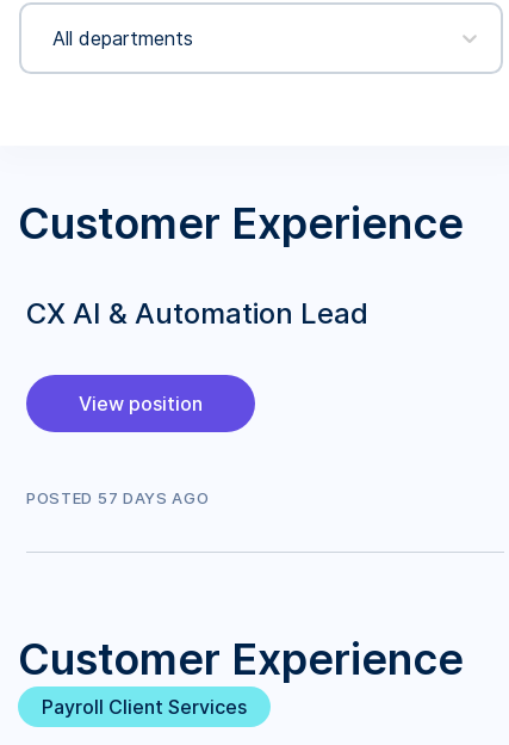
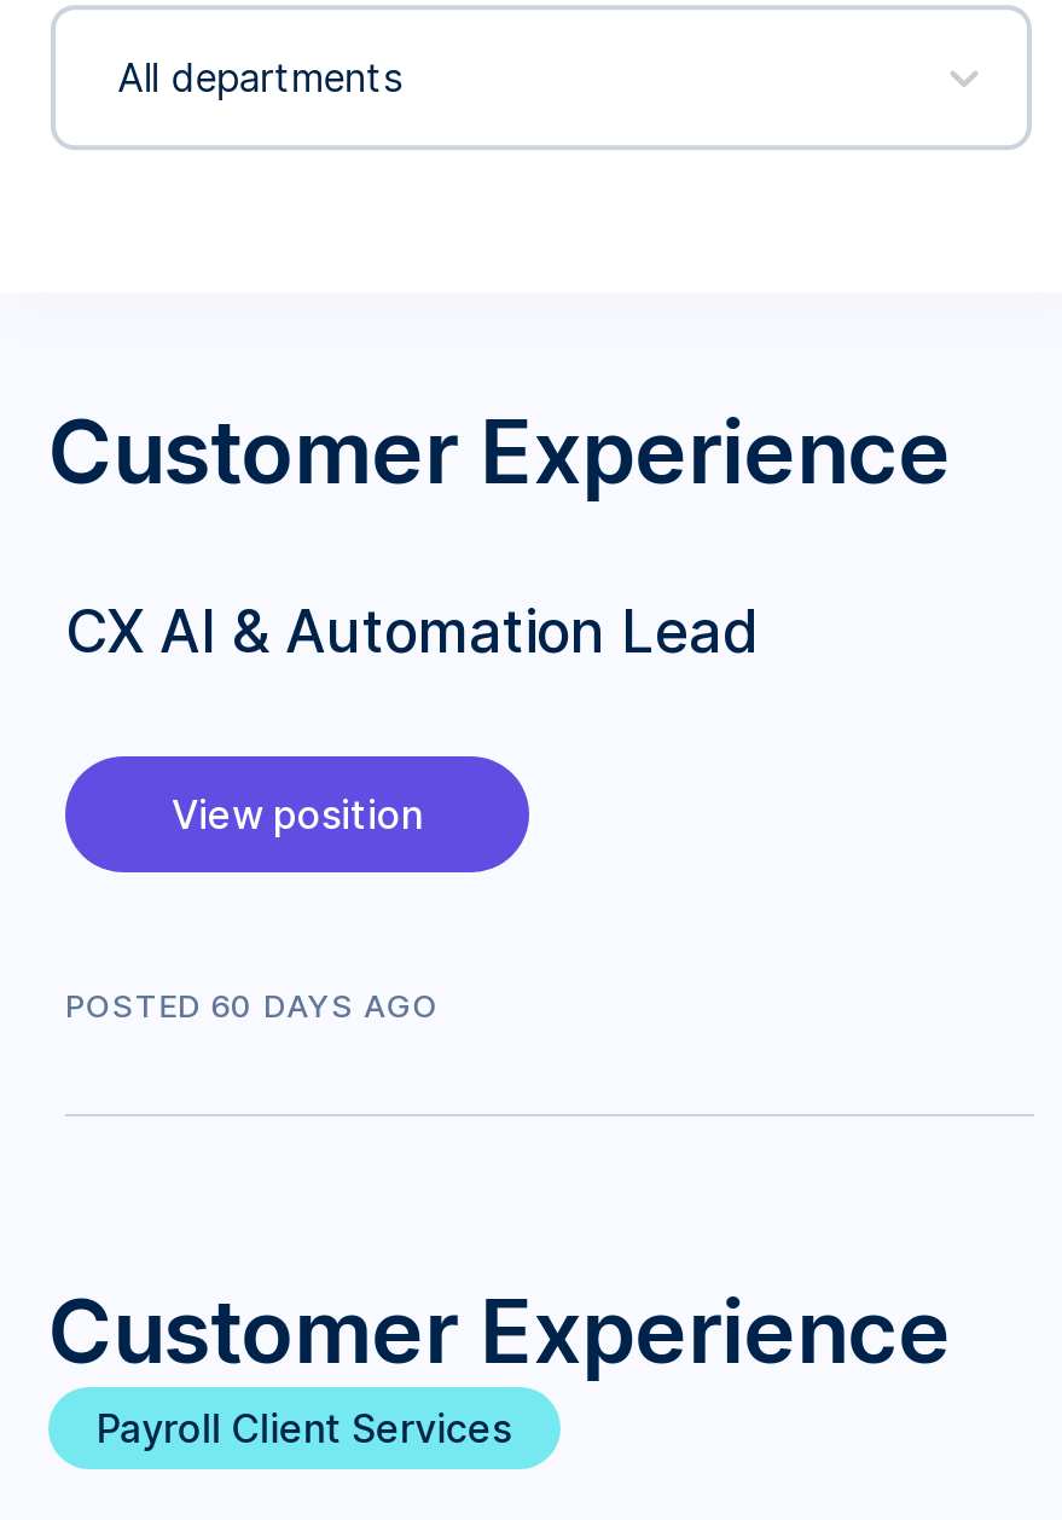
[26,488,209,507] POSTED 57 DAYS AGO -> [65,986,439,1025] POSTED 60 DAYS AGO

